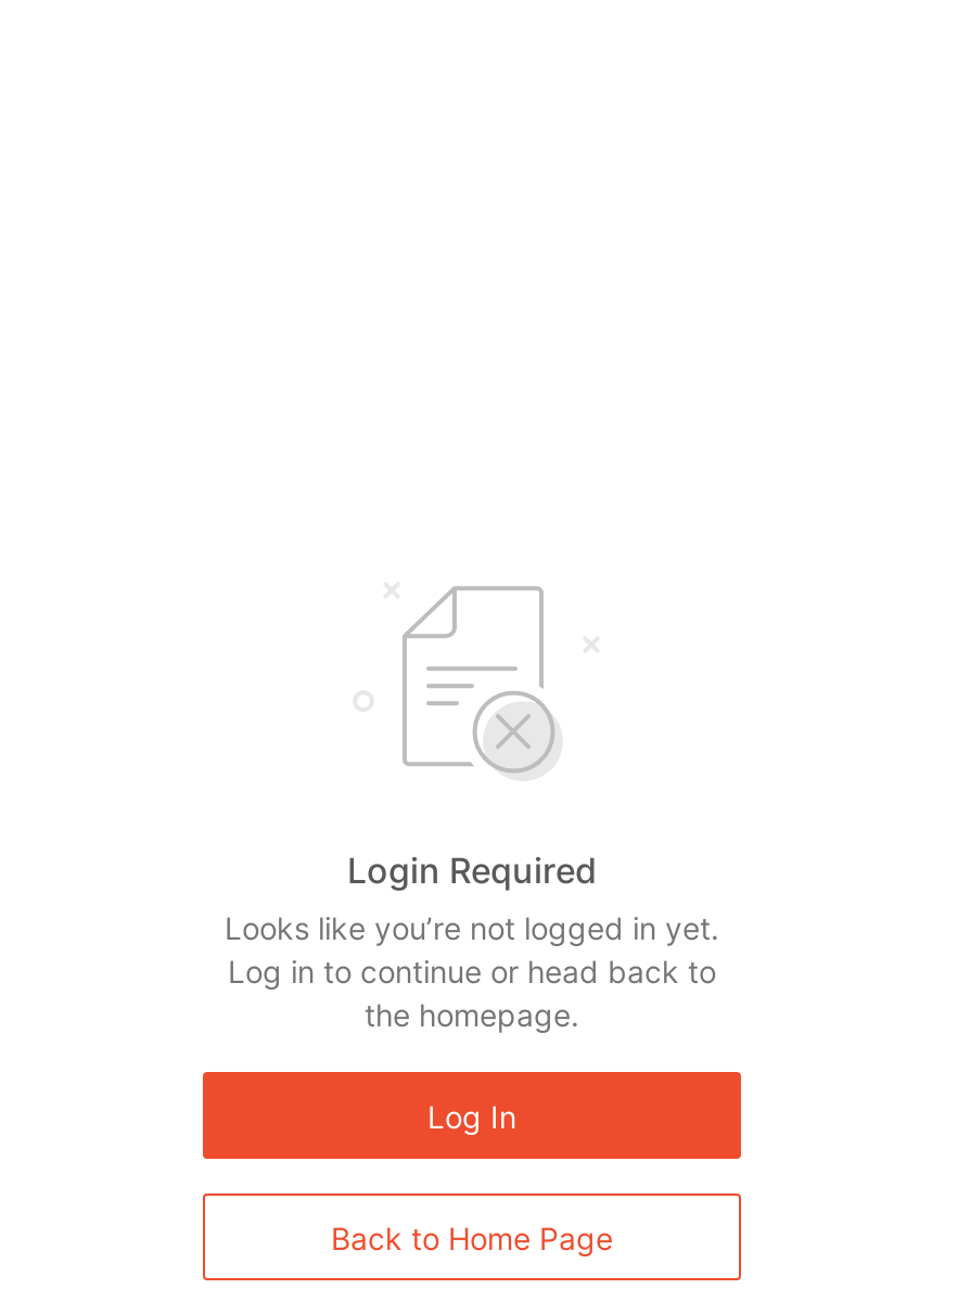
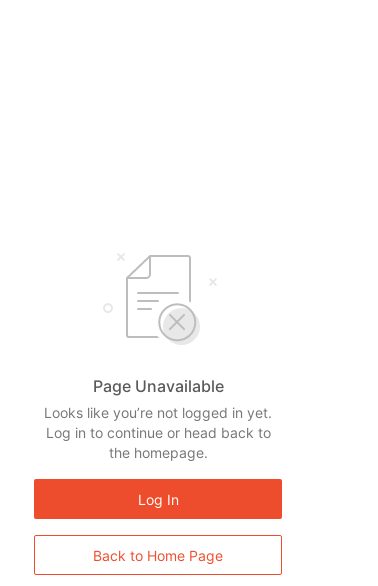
[347,848,597,892] Login Required -> [92,376,223,396] Page Unavailable

